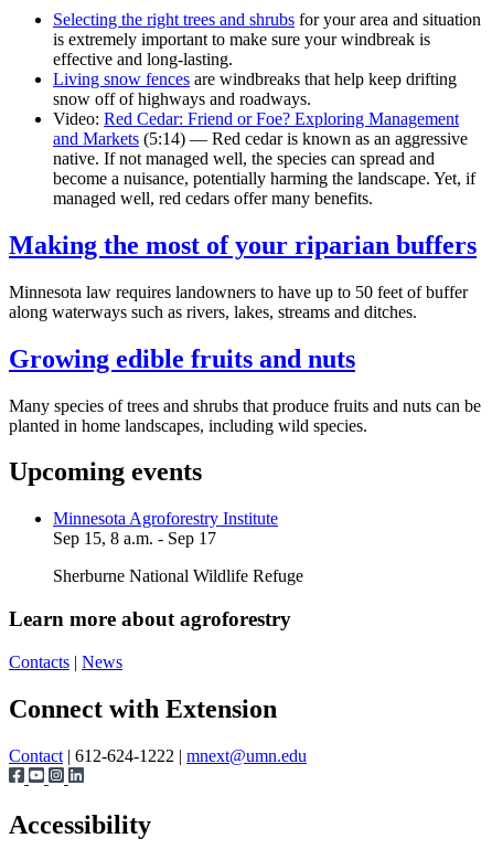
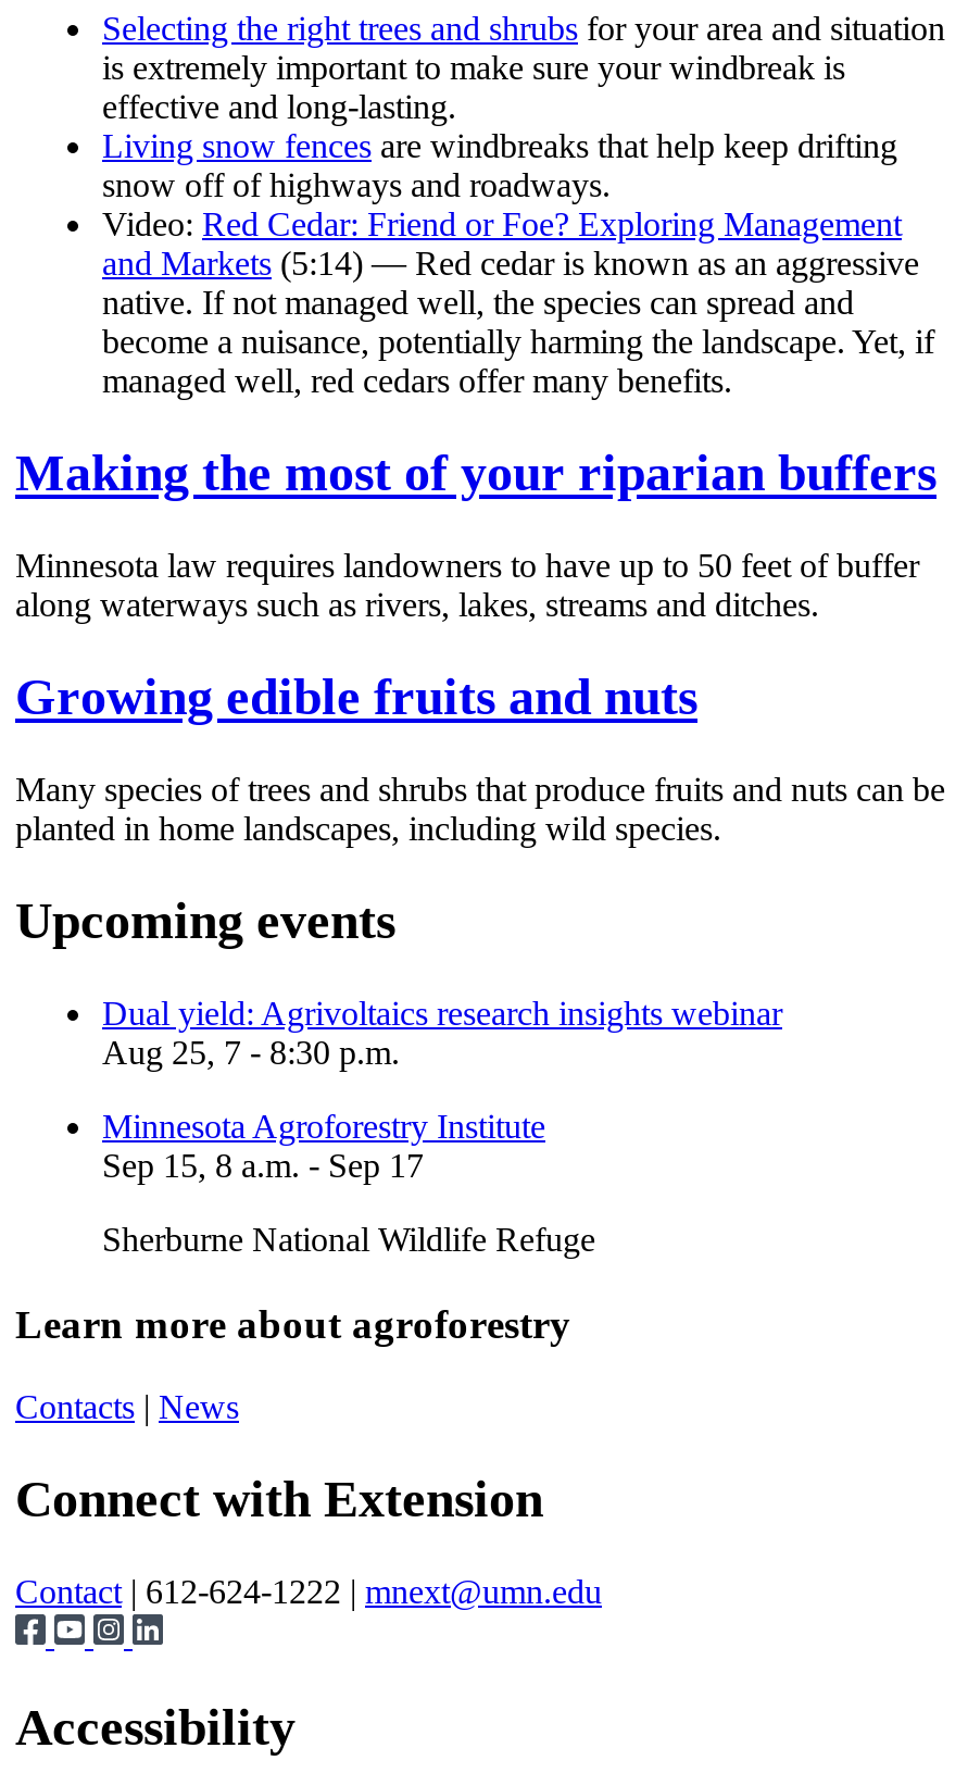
none -> [102,994,782,1071] Dual yield: Agrivoltaics research insights webinar | Aug 25, 7 - 8:30 p.m.

